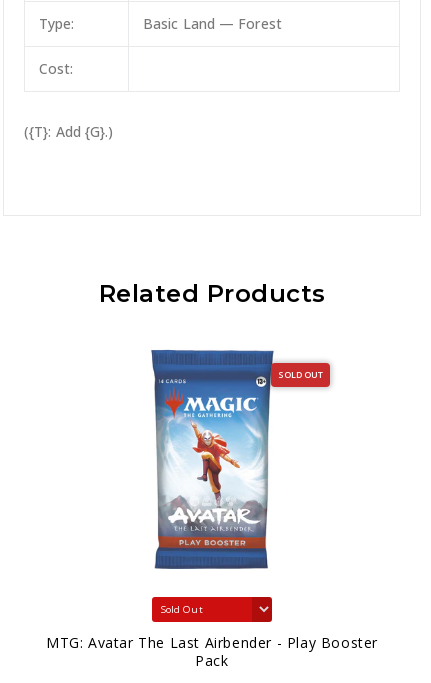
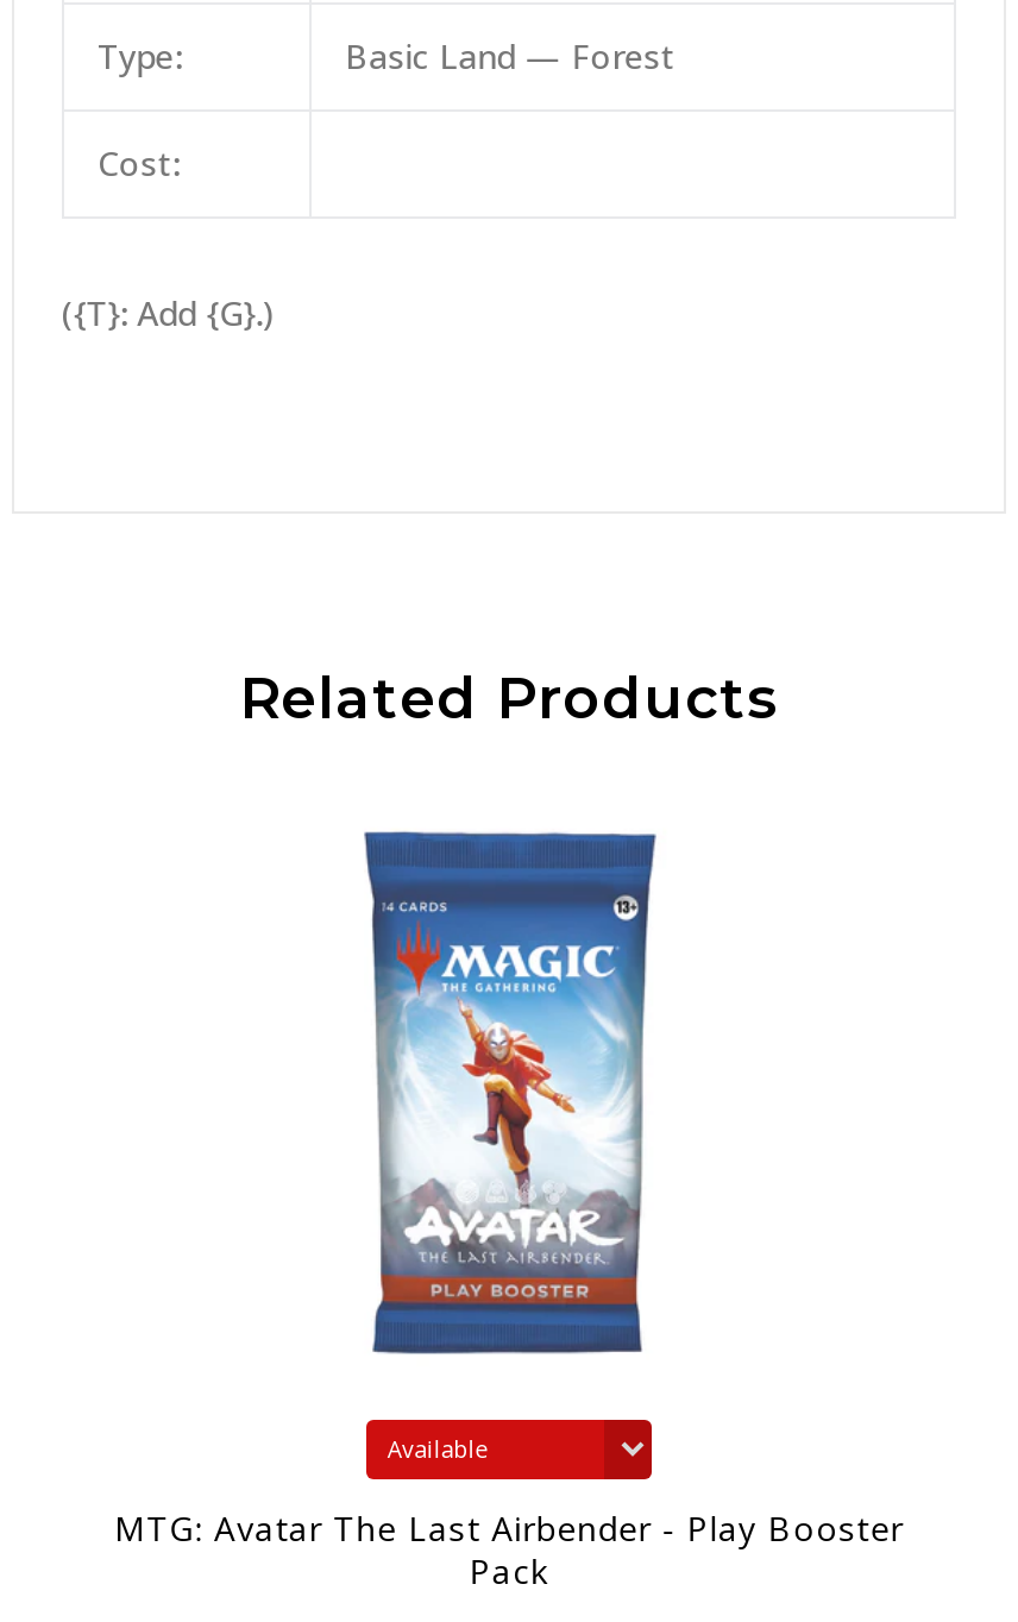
[278,368,323,381] SOLD OUT -> none

